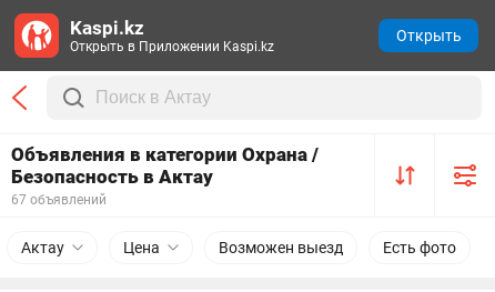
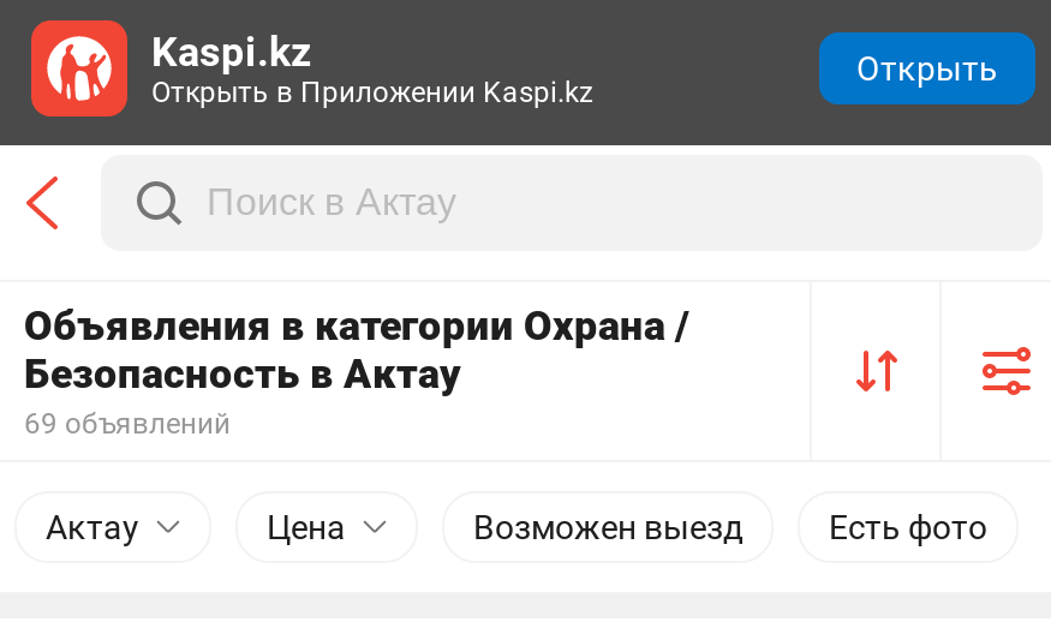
[11,192,107,208] 67 объявлений -> [24,407,231,441] 69 объявлений

